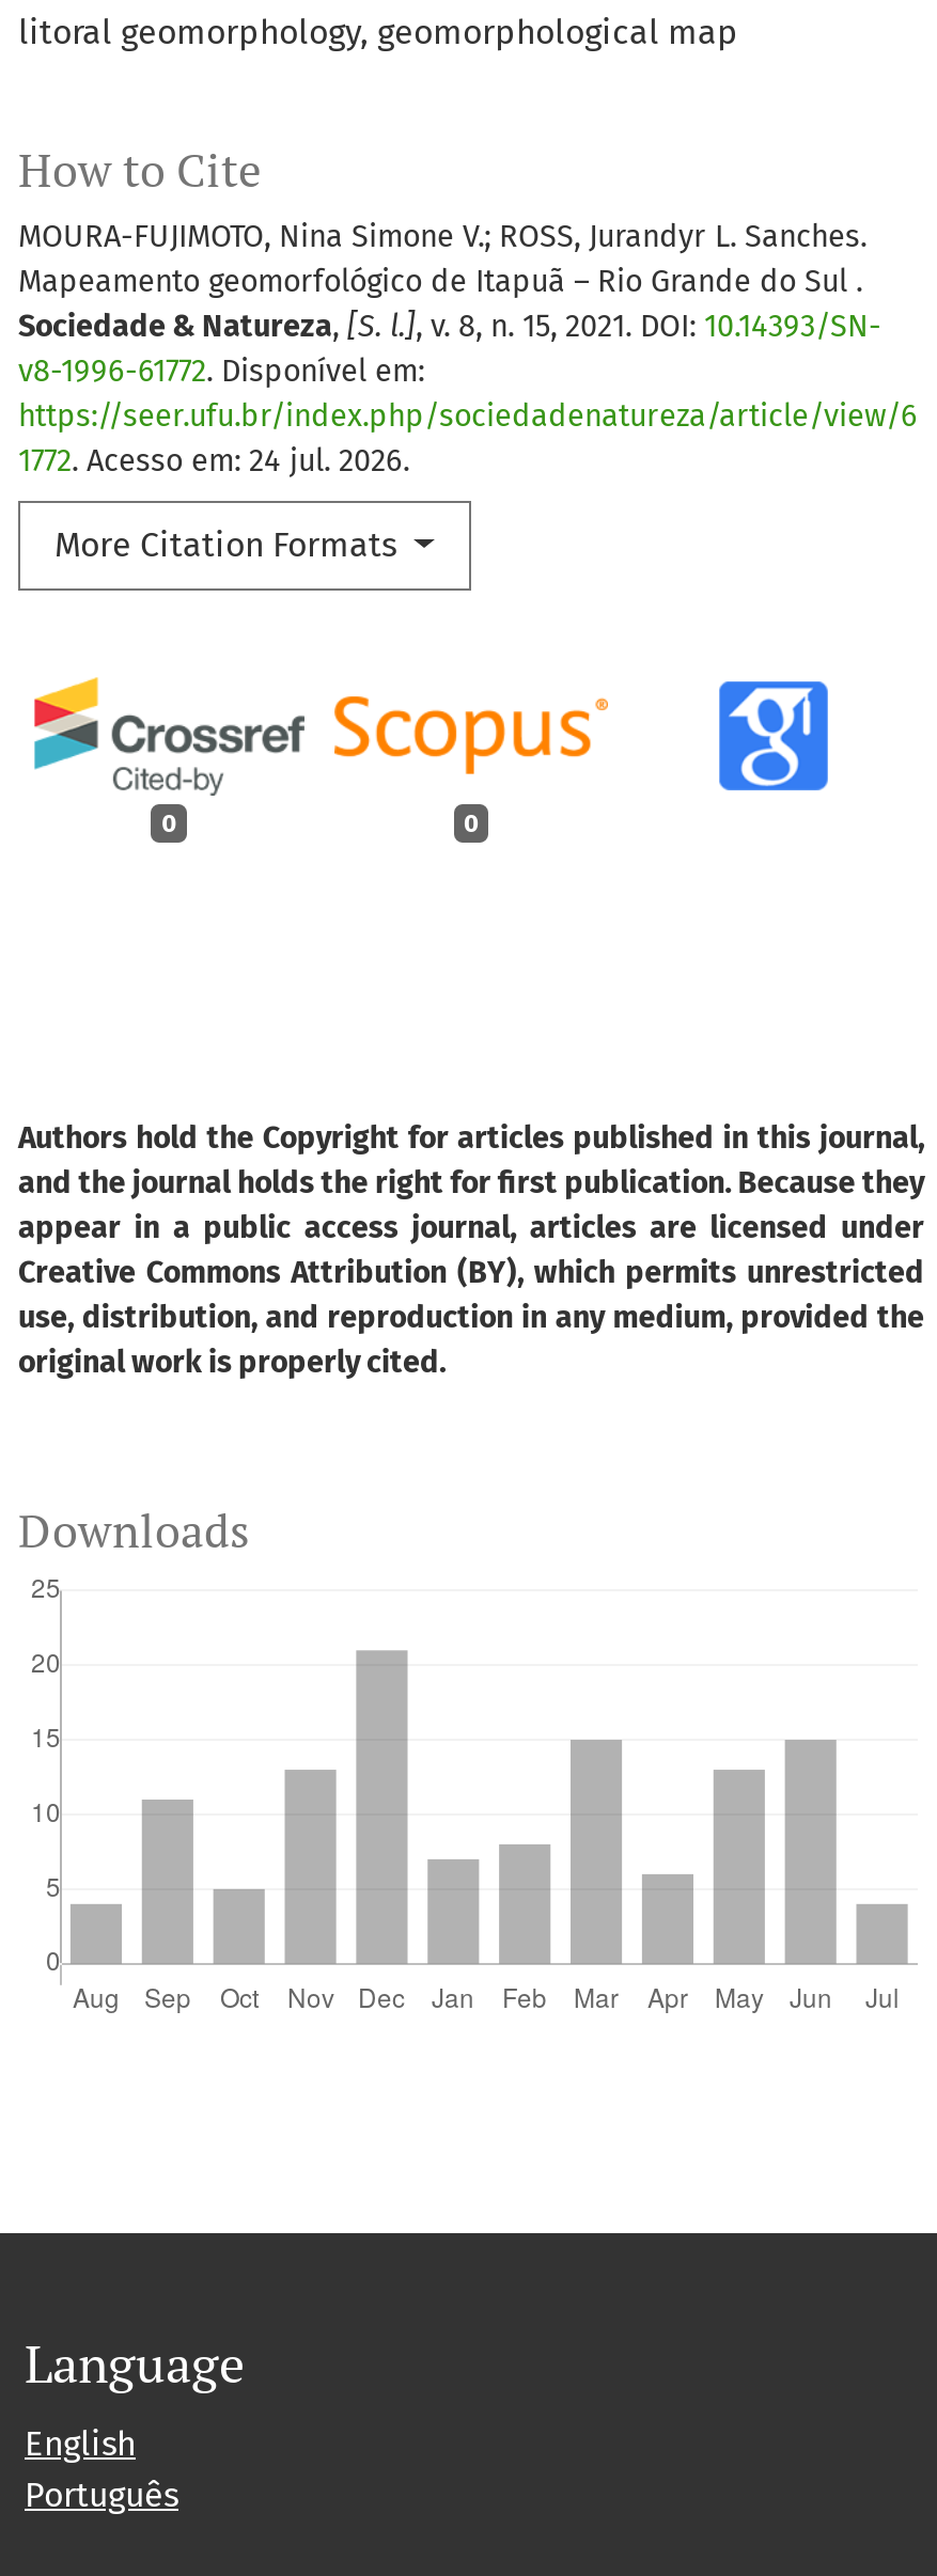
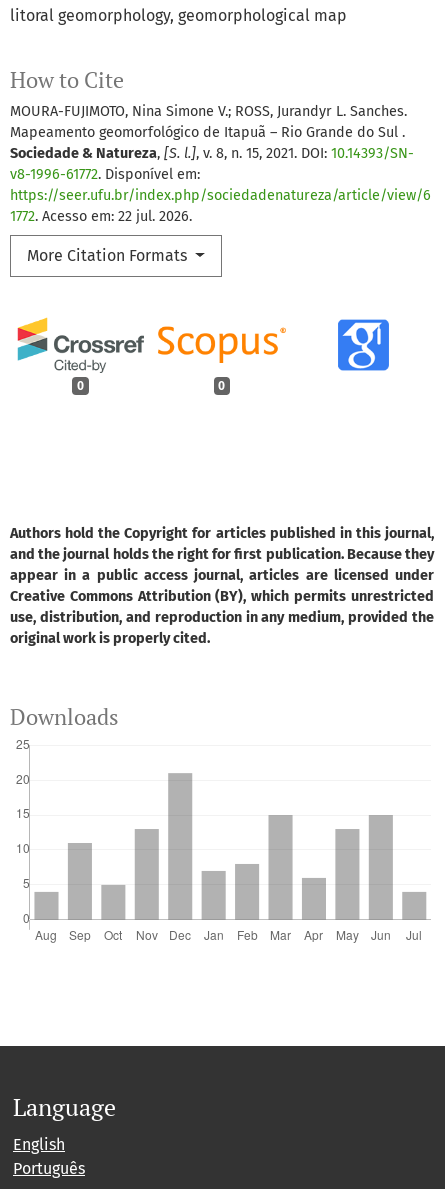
[18,444,409,480] 1772. Acesso em: 24 jul. 2026. -> [10,208,192,225] 1772. Acesso em: 22 jul. 2026.

